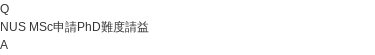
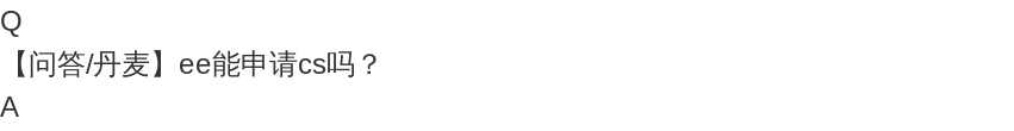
[0,20,149,34] NUS MSc申請PhD難度請益 -> [0,48,384,81] 【问答/丹麦】ee能申请cs吗？

